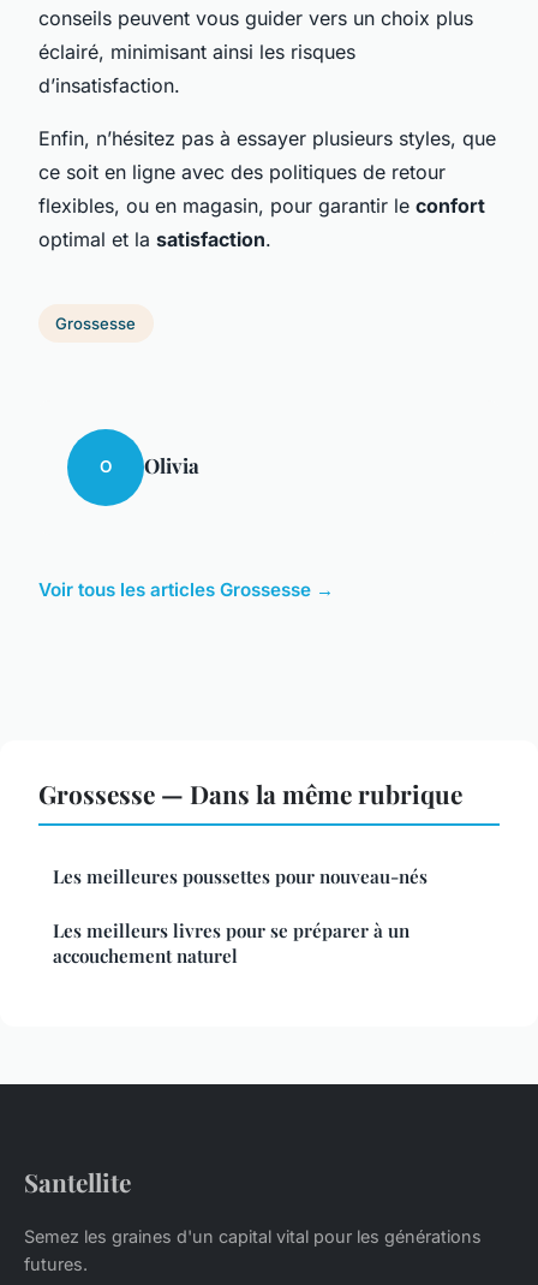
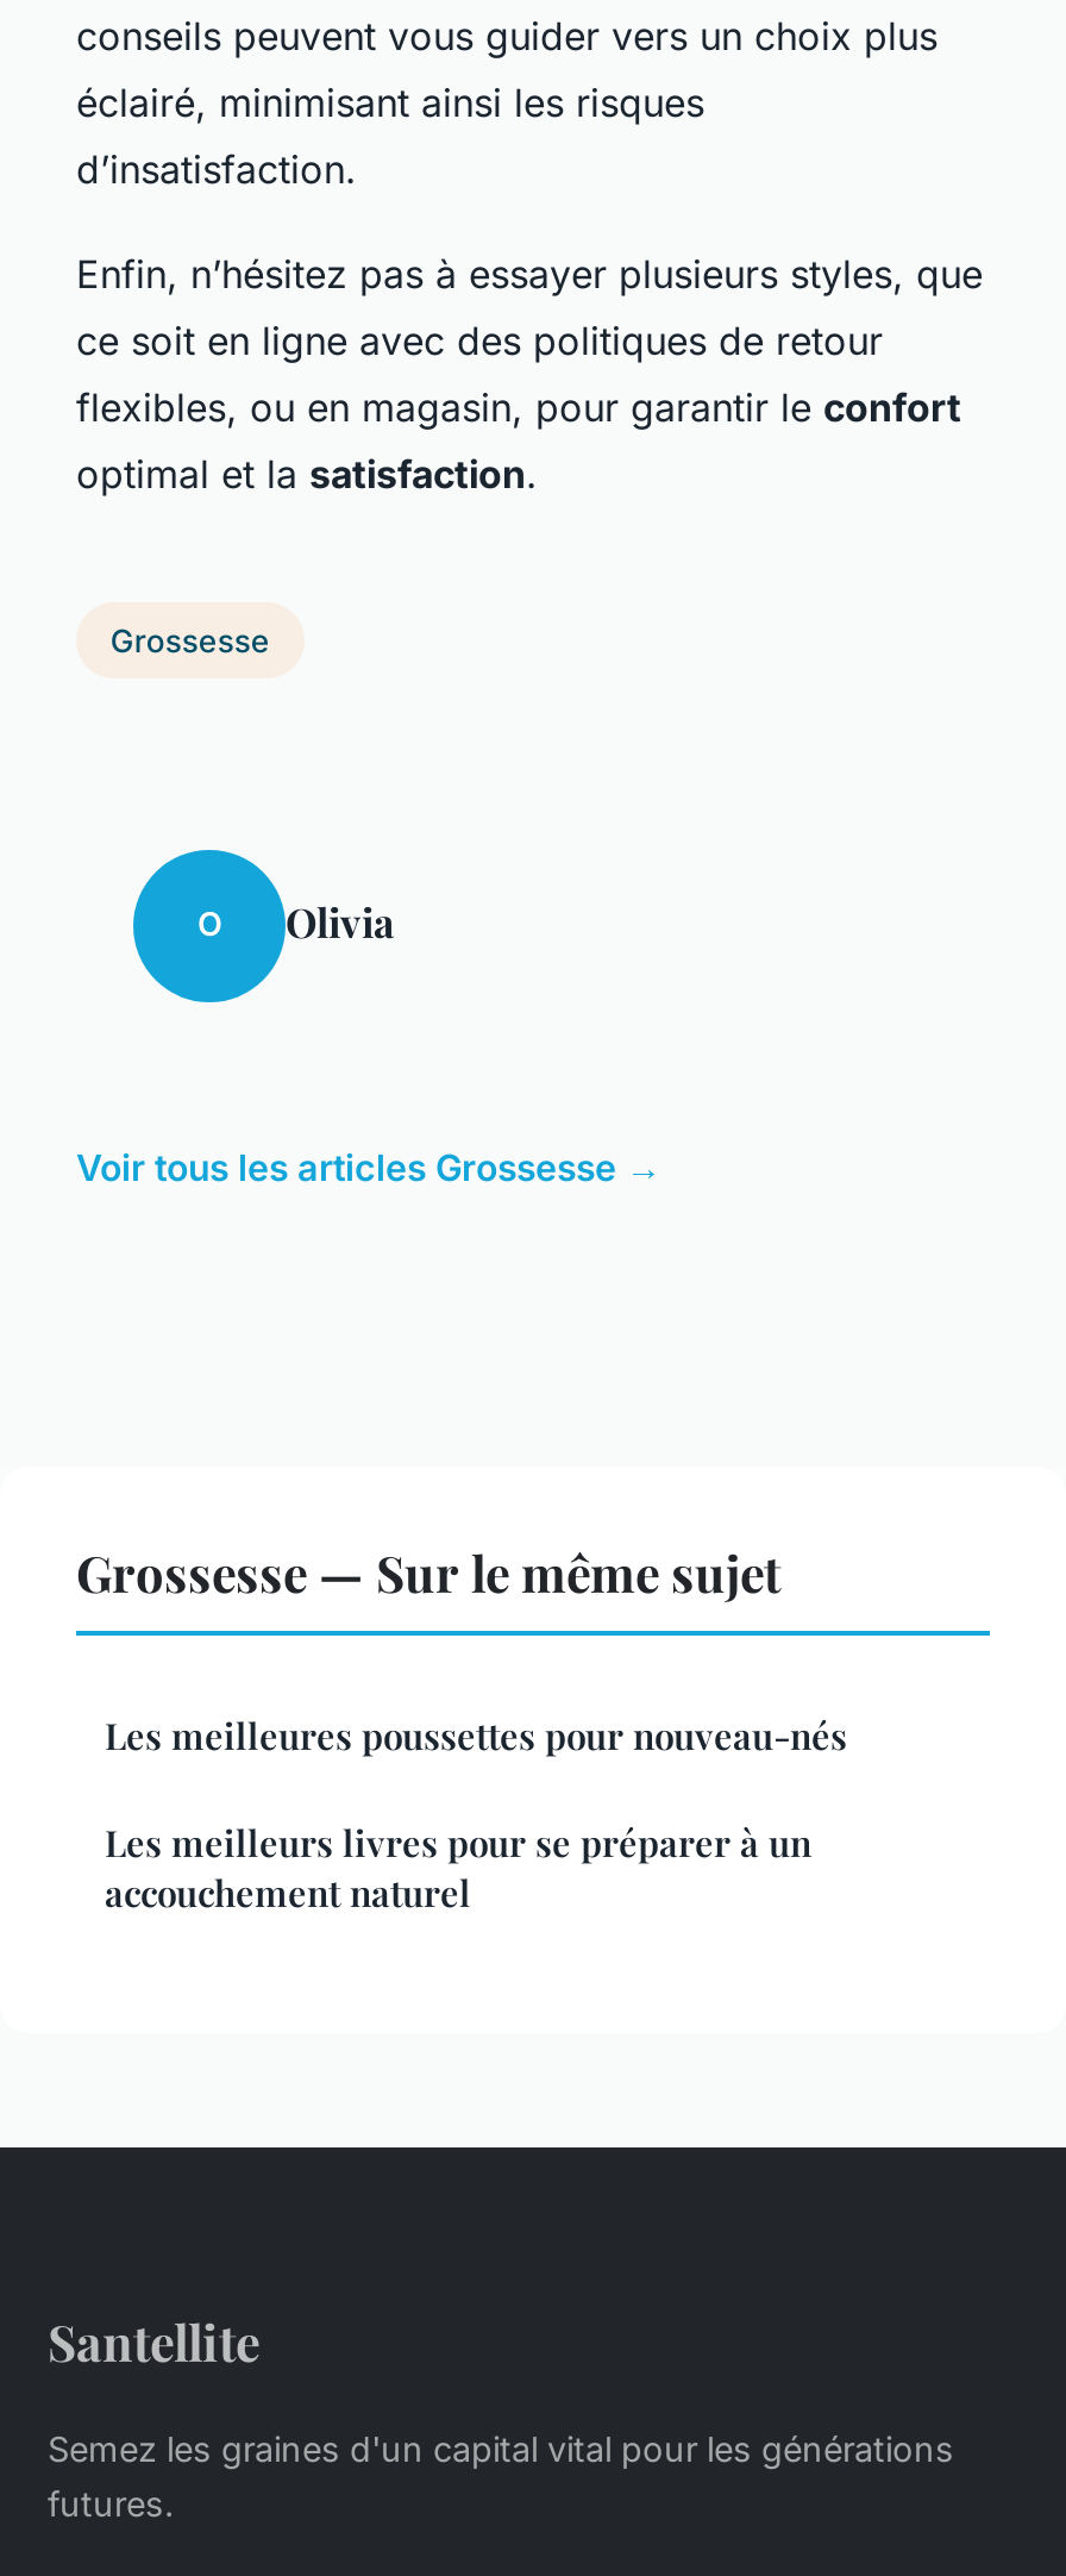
[38,776,462,810] Grossesse — Dans la même rubrique -> [76,1537,780,1604] Grossesse — Sur le même sujet

